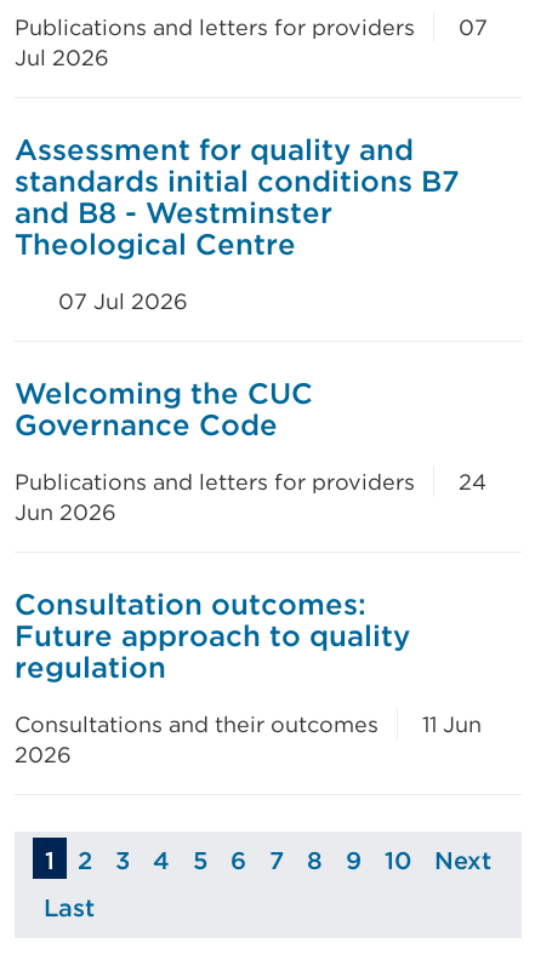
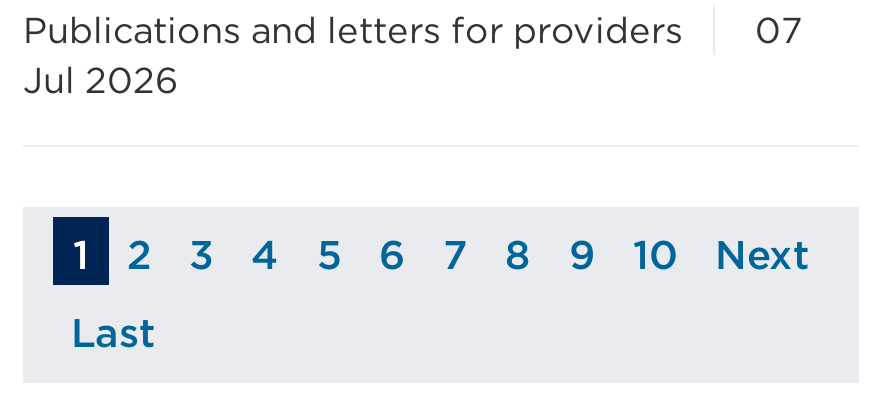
[15,132,486,767] Assessment for quality and | standards initial conditions B7 | and B8 - Westminster | Theological Centre | 07 Jul 2026 | Welcoming the CUC | Governance Code | Publications and letters for providers | 24 | Jun 2026 | Consultation outcomes: | Future approach to quality | regulation | Consultations and their outcomes | 11 Jun | 2026 -> none

